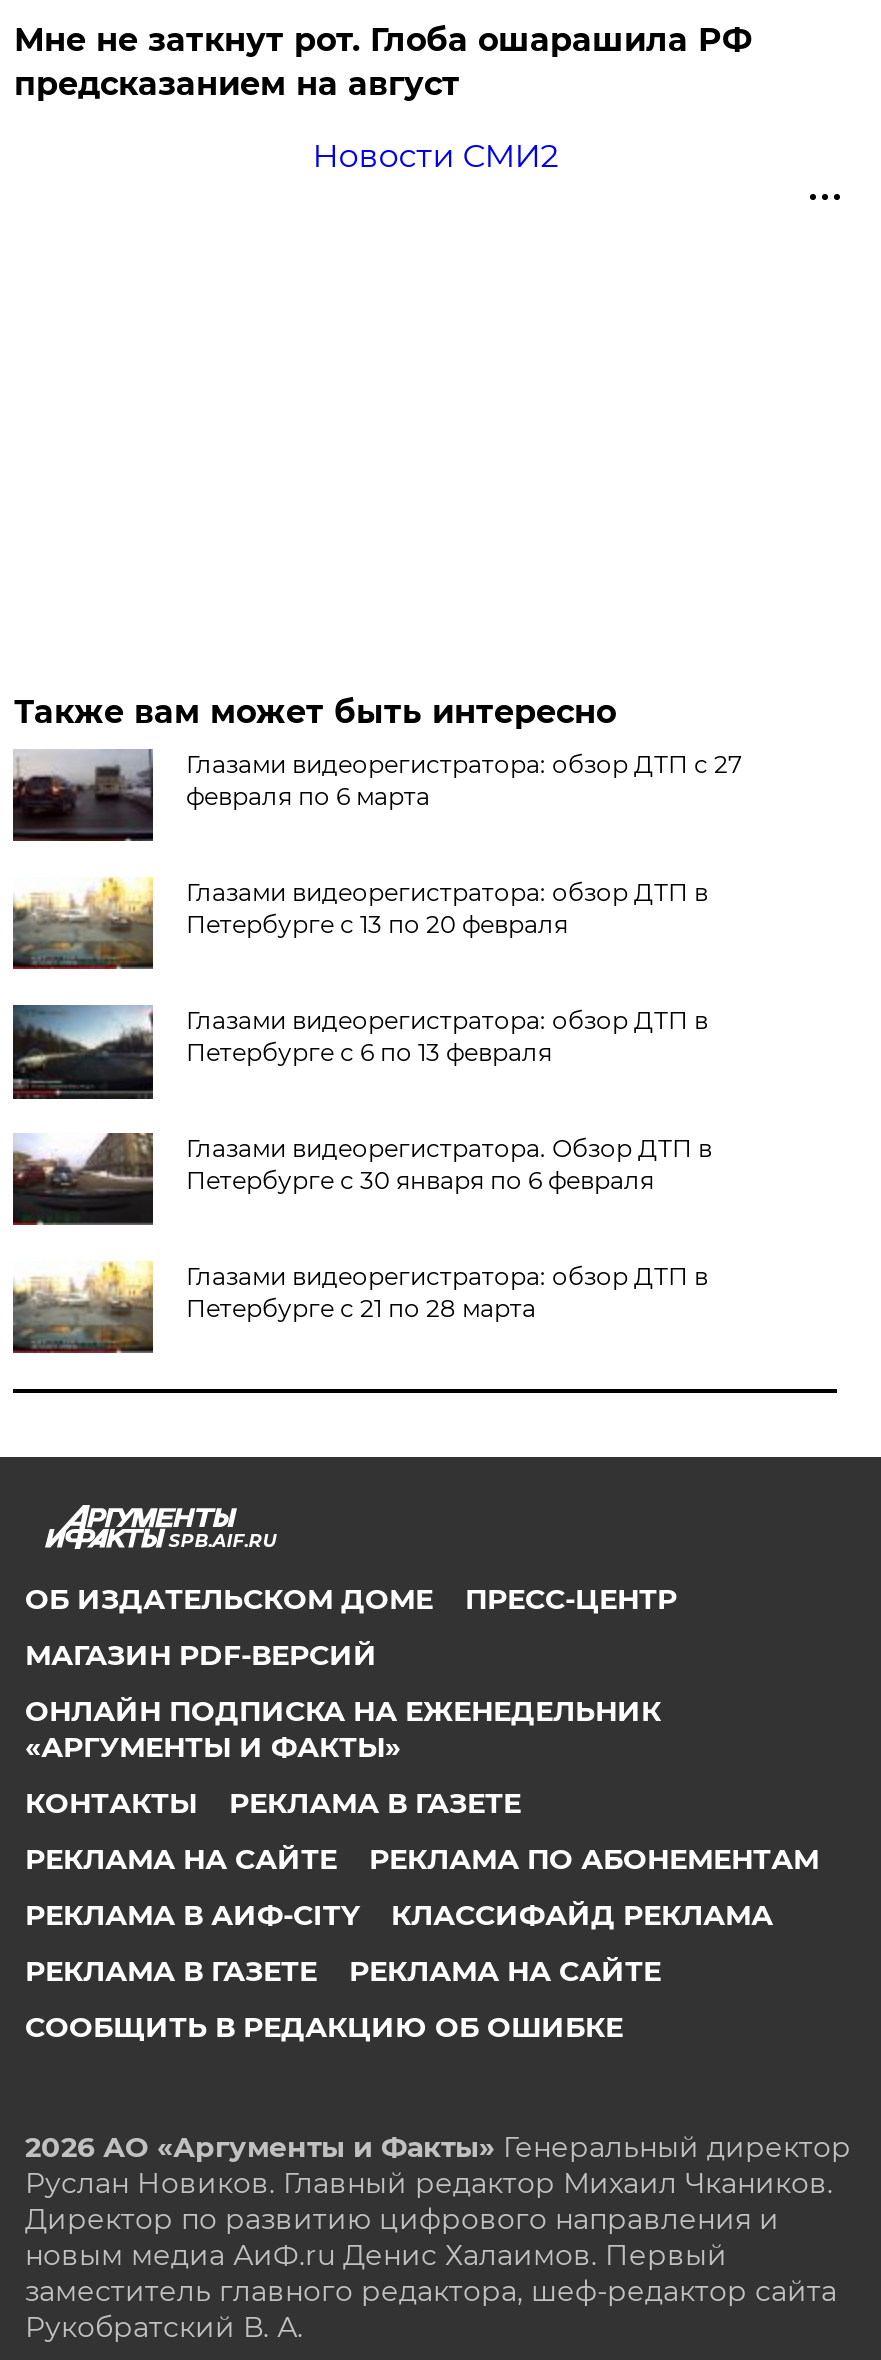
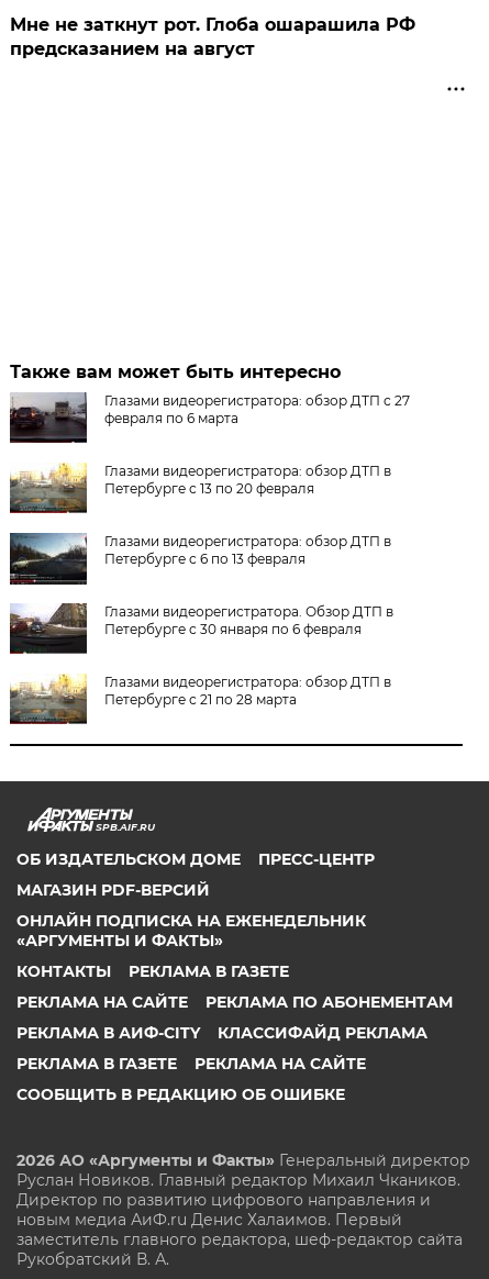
[312,137,558,175] Новости СМИ2 -> none

